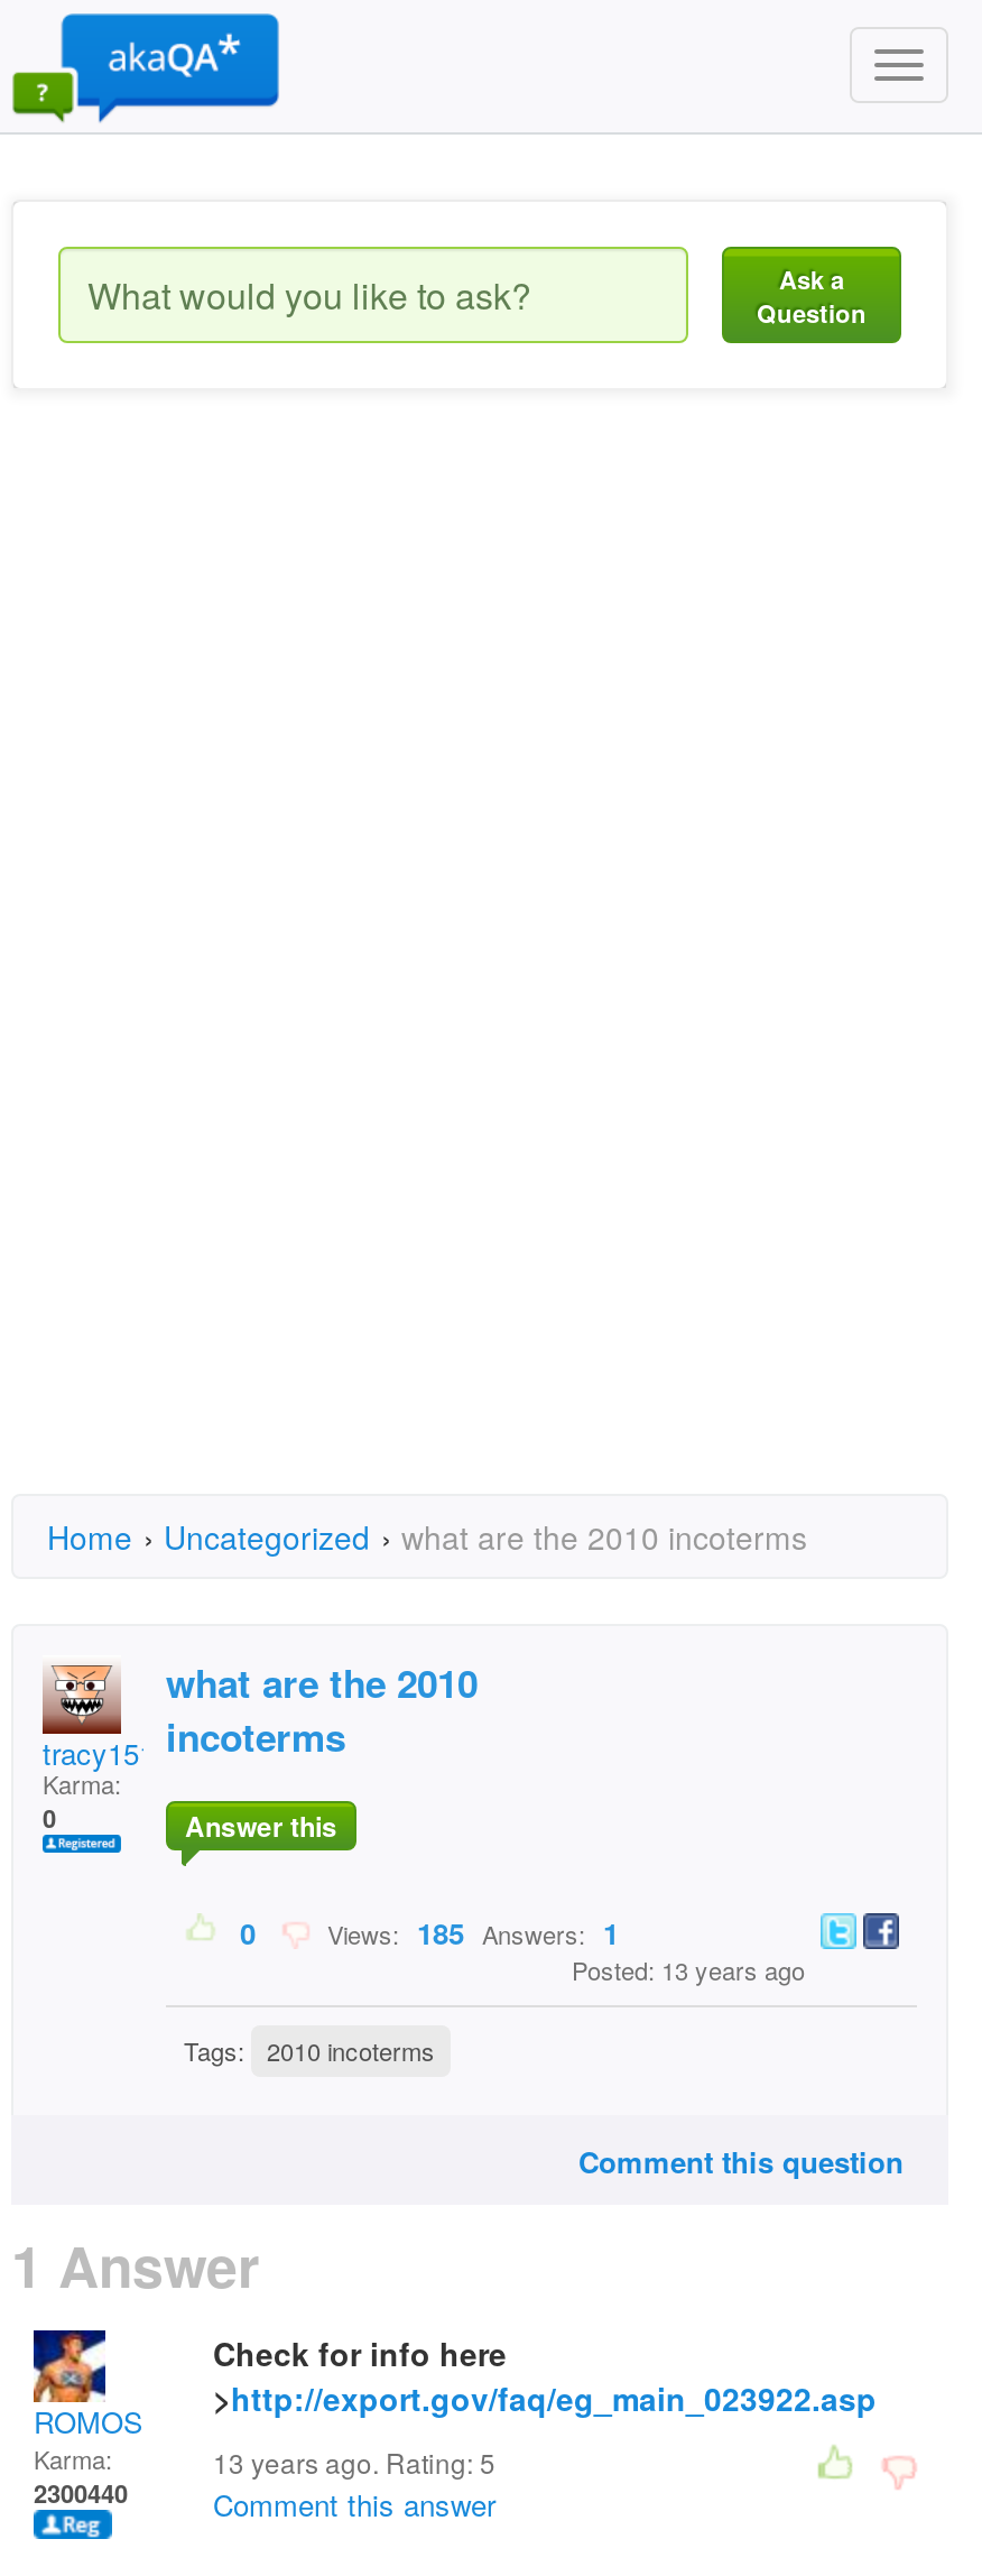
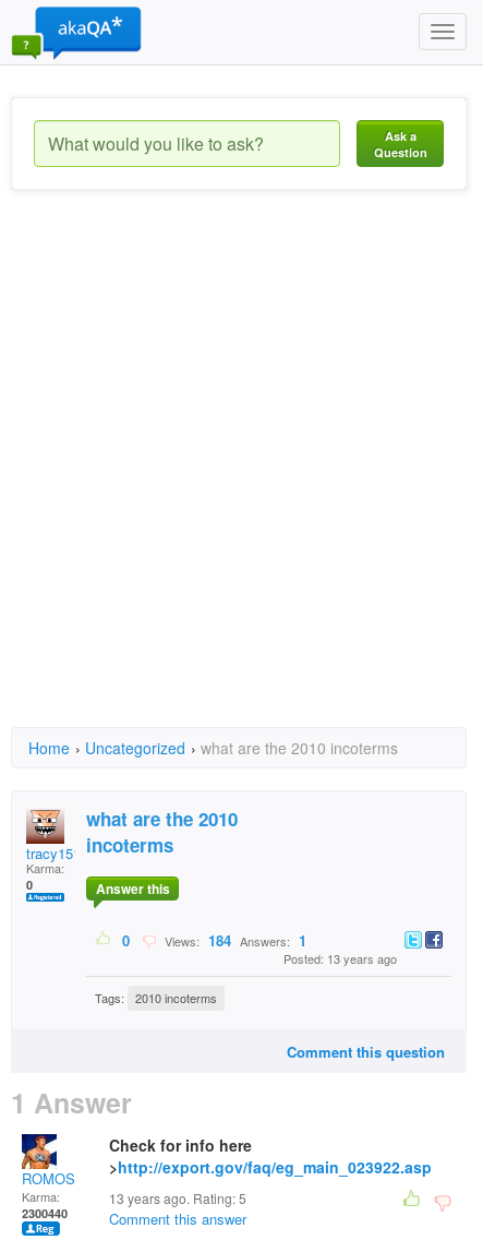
[314,1911,619,1954] Views: 185 Answers: 1 -> [158,930,306,951] Views: 184 Answers: 1

